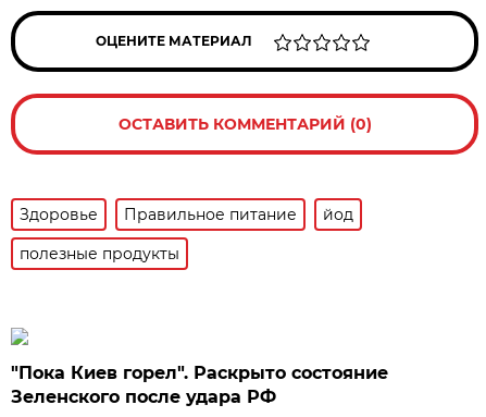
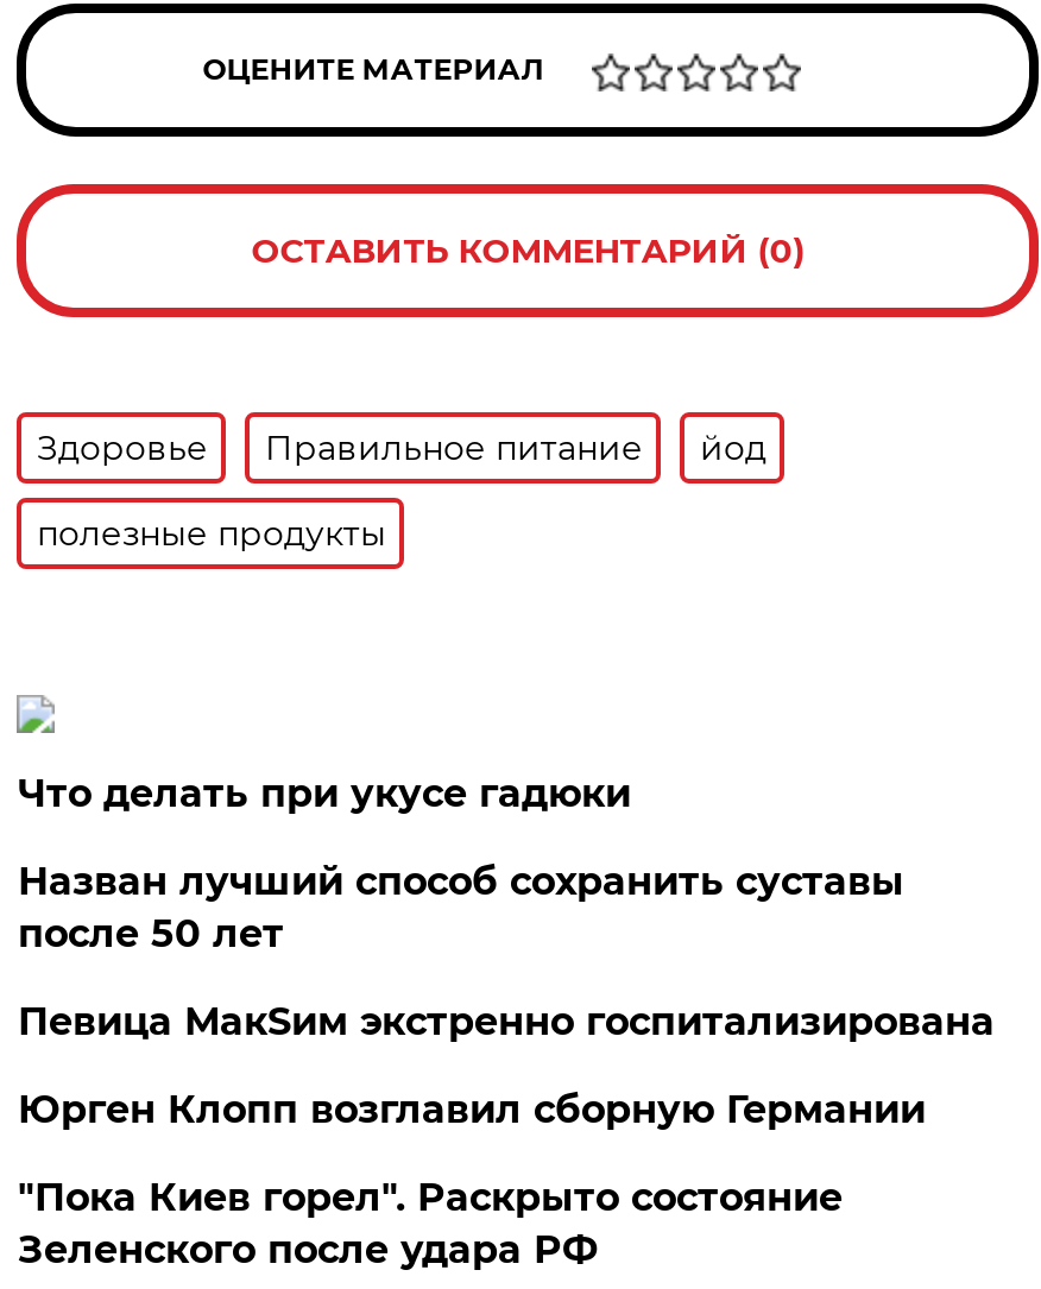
none -> [18,771,994,1132] Что делать при укусе гадюки | Назван лучший способ сохранить суставы | после 50 лет | Певица МакSим экстренно госпитализирована | Юрген Клопп возглавил сборную Германии

